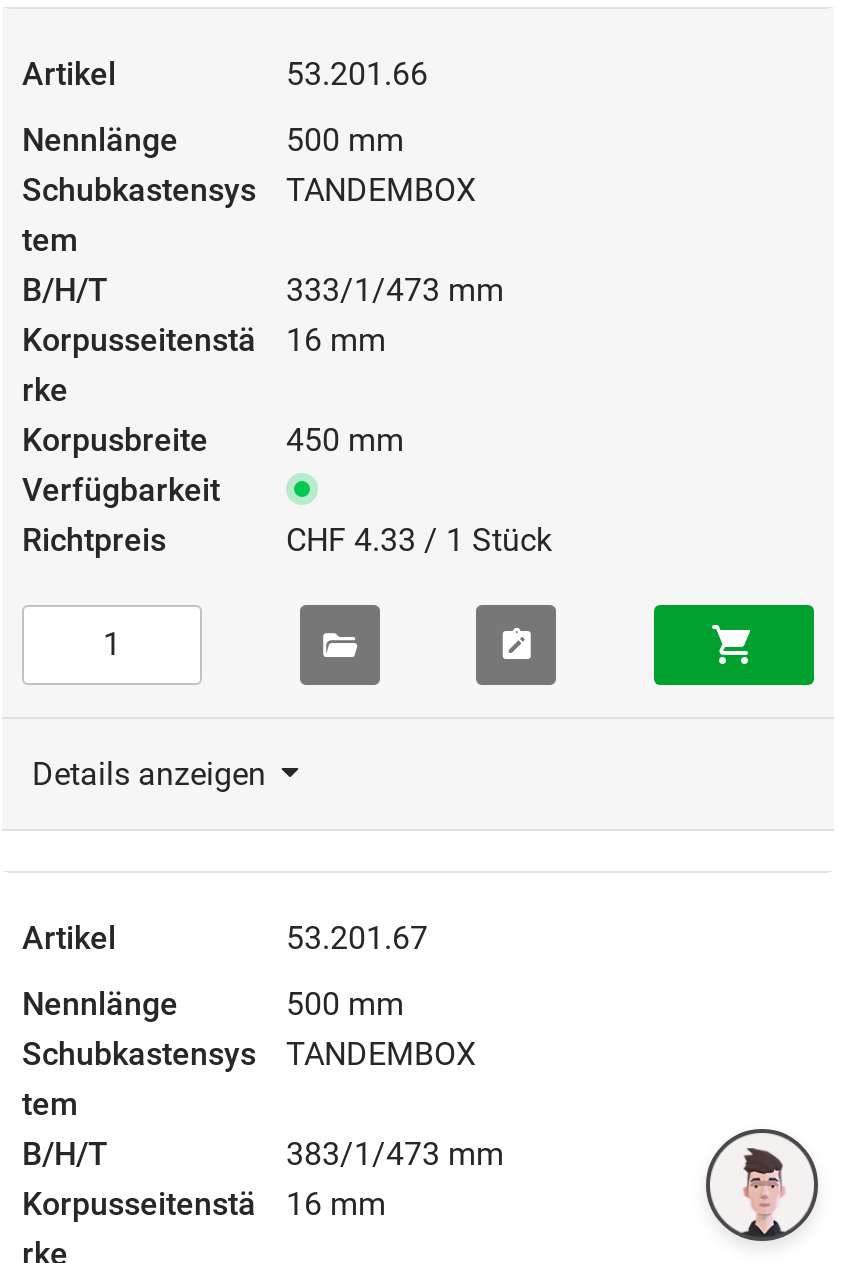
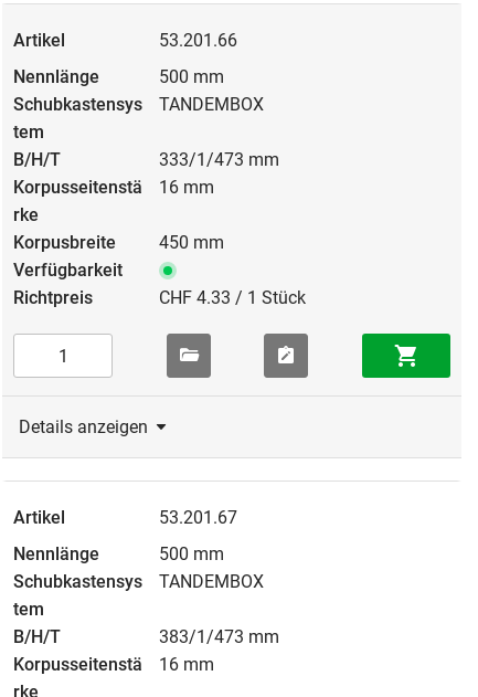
[704,1127,820,1245] [image] -> none

